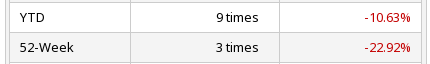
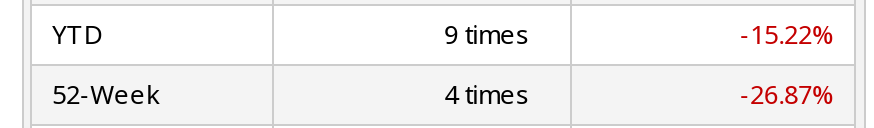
[364,8,411,26] -10.63% -> [740,16,834,52] -15.22%
[216,38,259,56] 3 times -> [444,76,530,112] 4 times
[364,38,411,56] -22.92% -> [740,76,834,112] -26.87%

